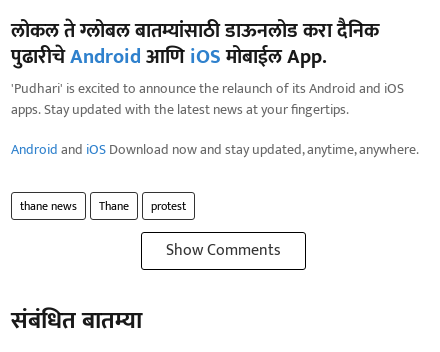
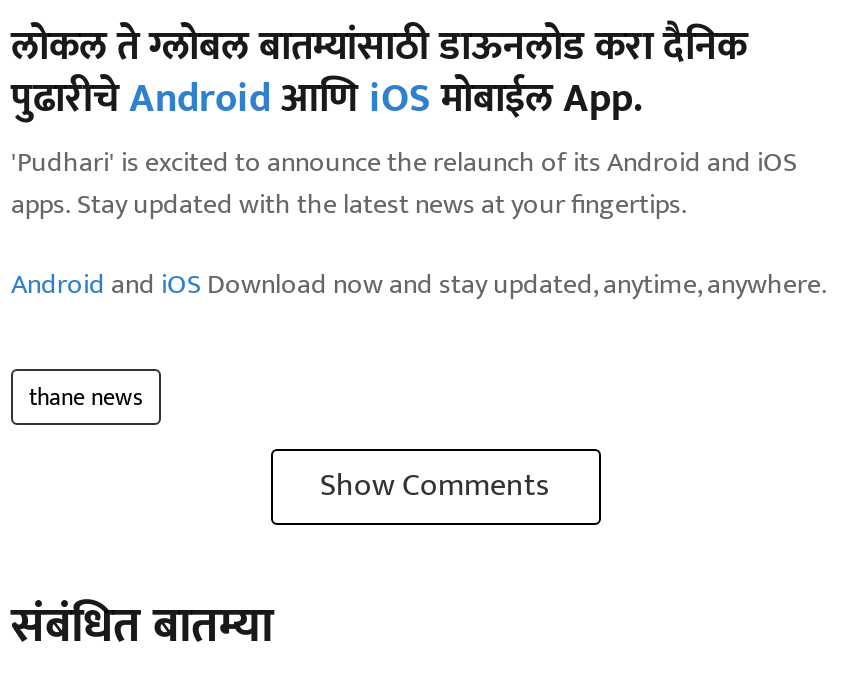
[99,196,186,216] Thane | protest -> none

